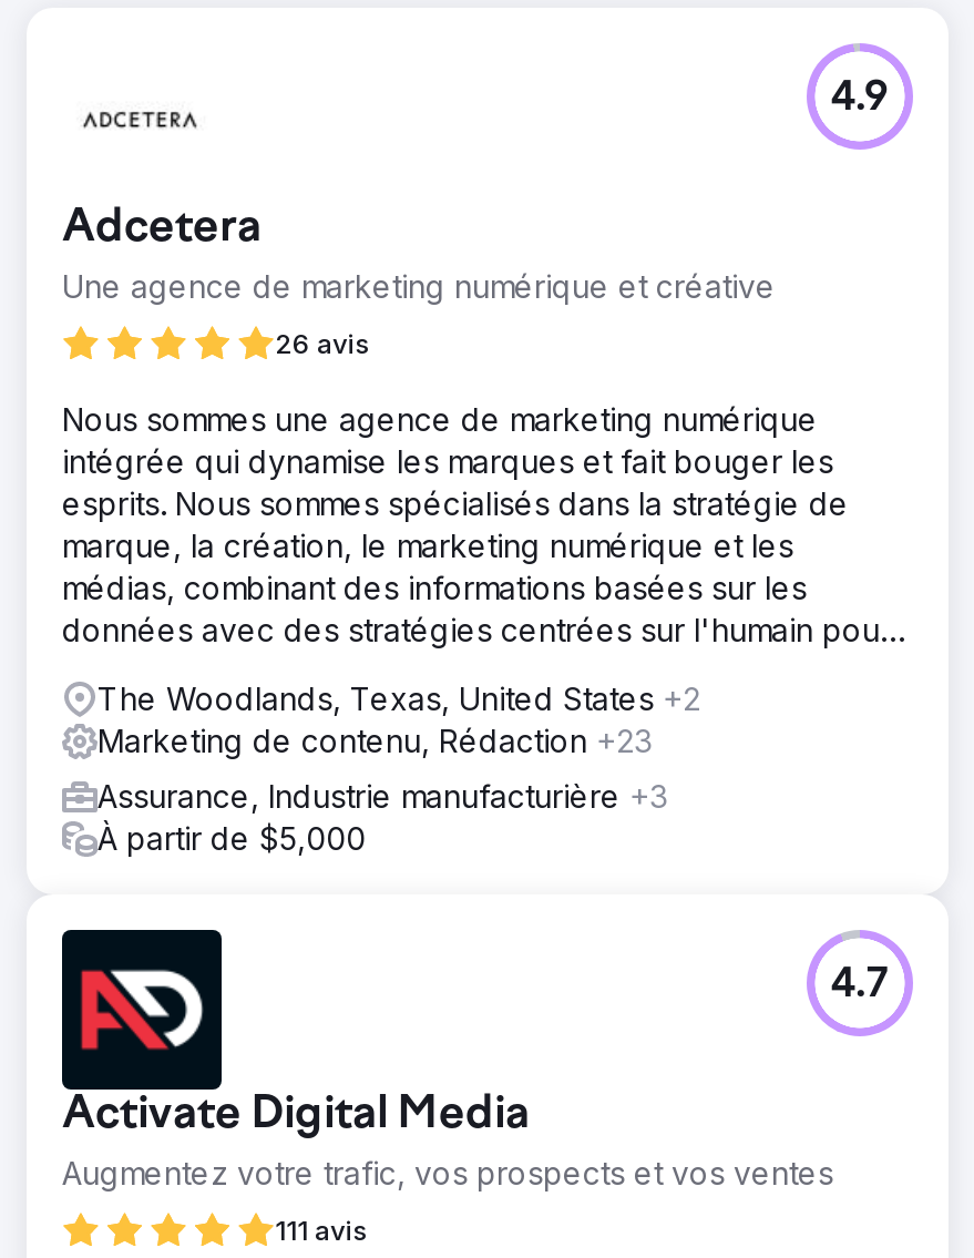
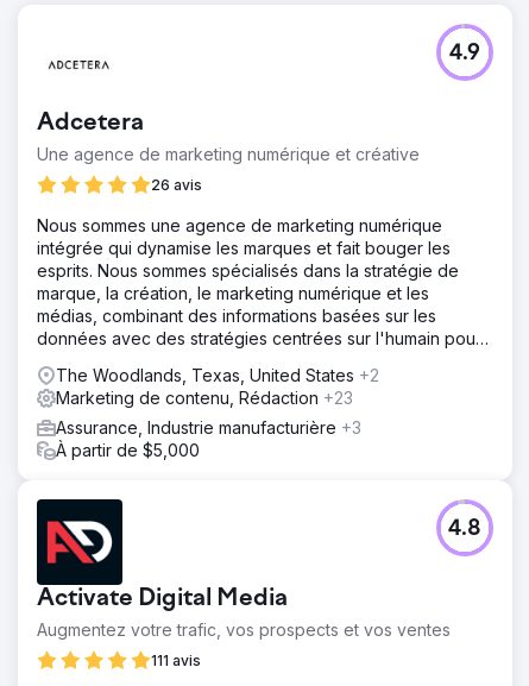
[831,965,889,1008] 4.7 -> [448,518,481,541] 4.8

